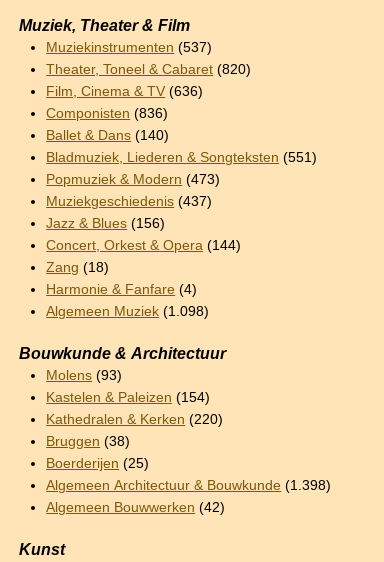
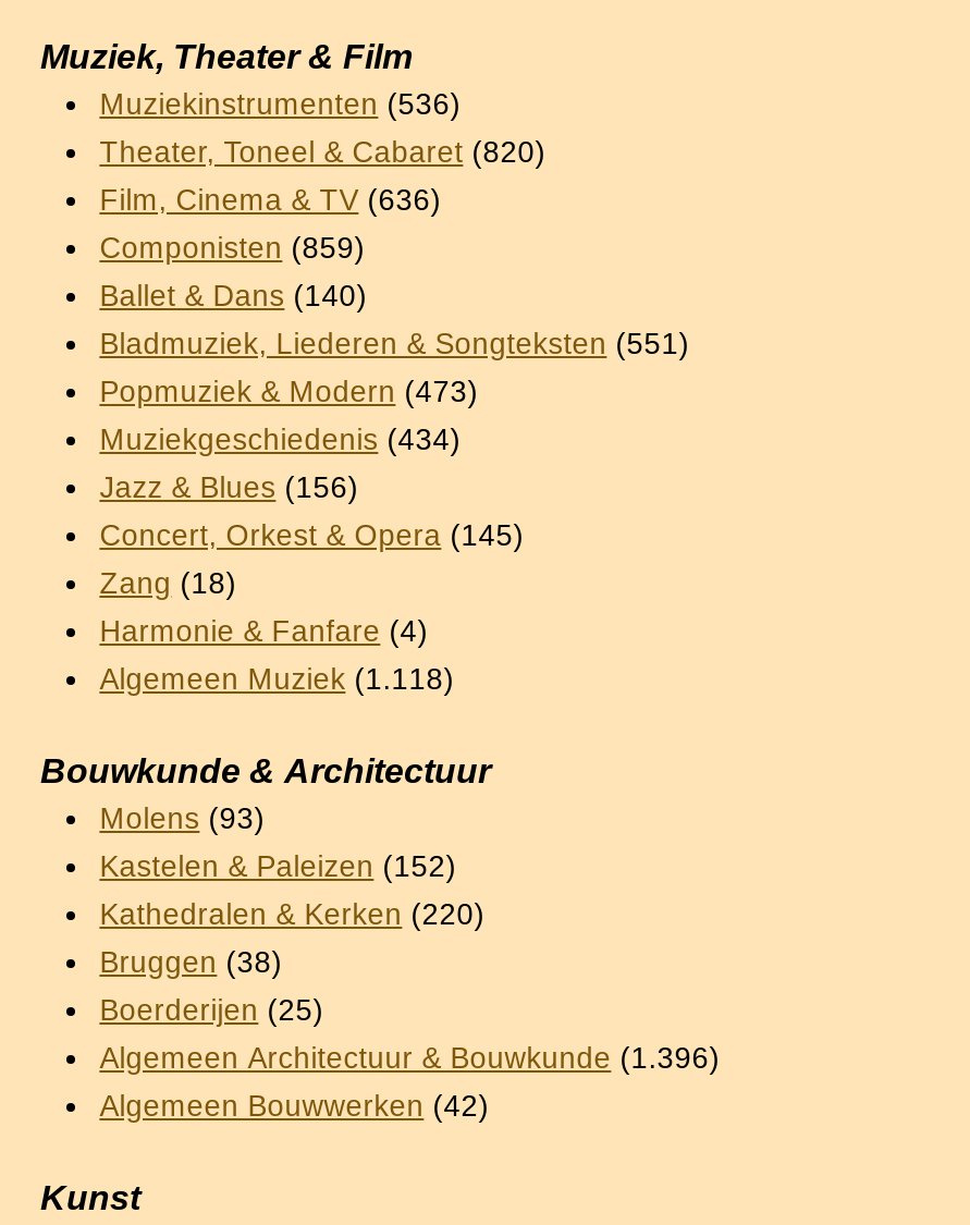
[46,40,212,55] Muziekinstrumenten (537) -> [100,88,461,120] Muziekinstrumenten (536)
[46,106,168,121] Componisten (836) -> [100,231,365,264] Componisten (859)
[46,194,212,209] Muziekgeschiedenis (437) -> [100,423,461,456] Muziekgeschiedenis (434)
[46,238,241,253] Concert, Orkest & Opera (144) -> [100,519,524,551] Concert, Orkest & Opera (145)
[46,304,209,319] Algemeen Muziek (1.098) -> [100,662,454,695] Algemeen Muziek (1.118)
[46,390,210,405] Kastelen & Paleizen (154) -> [100,850,457,882] Kastelen & Paleizen (152)
[46,478,331,493] Algemeen Architectuur & Bouwkunde (1.398) -> [100,1041,720,1074] Algemeen Architectuur & Bouwkunde (1.396)

